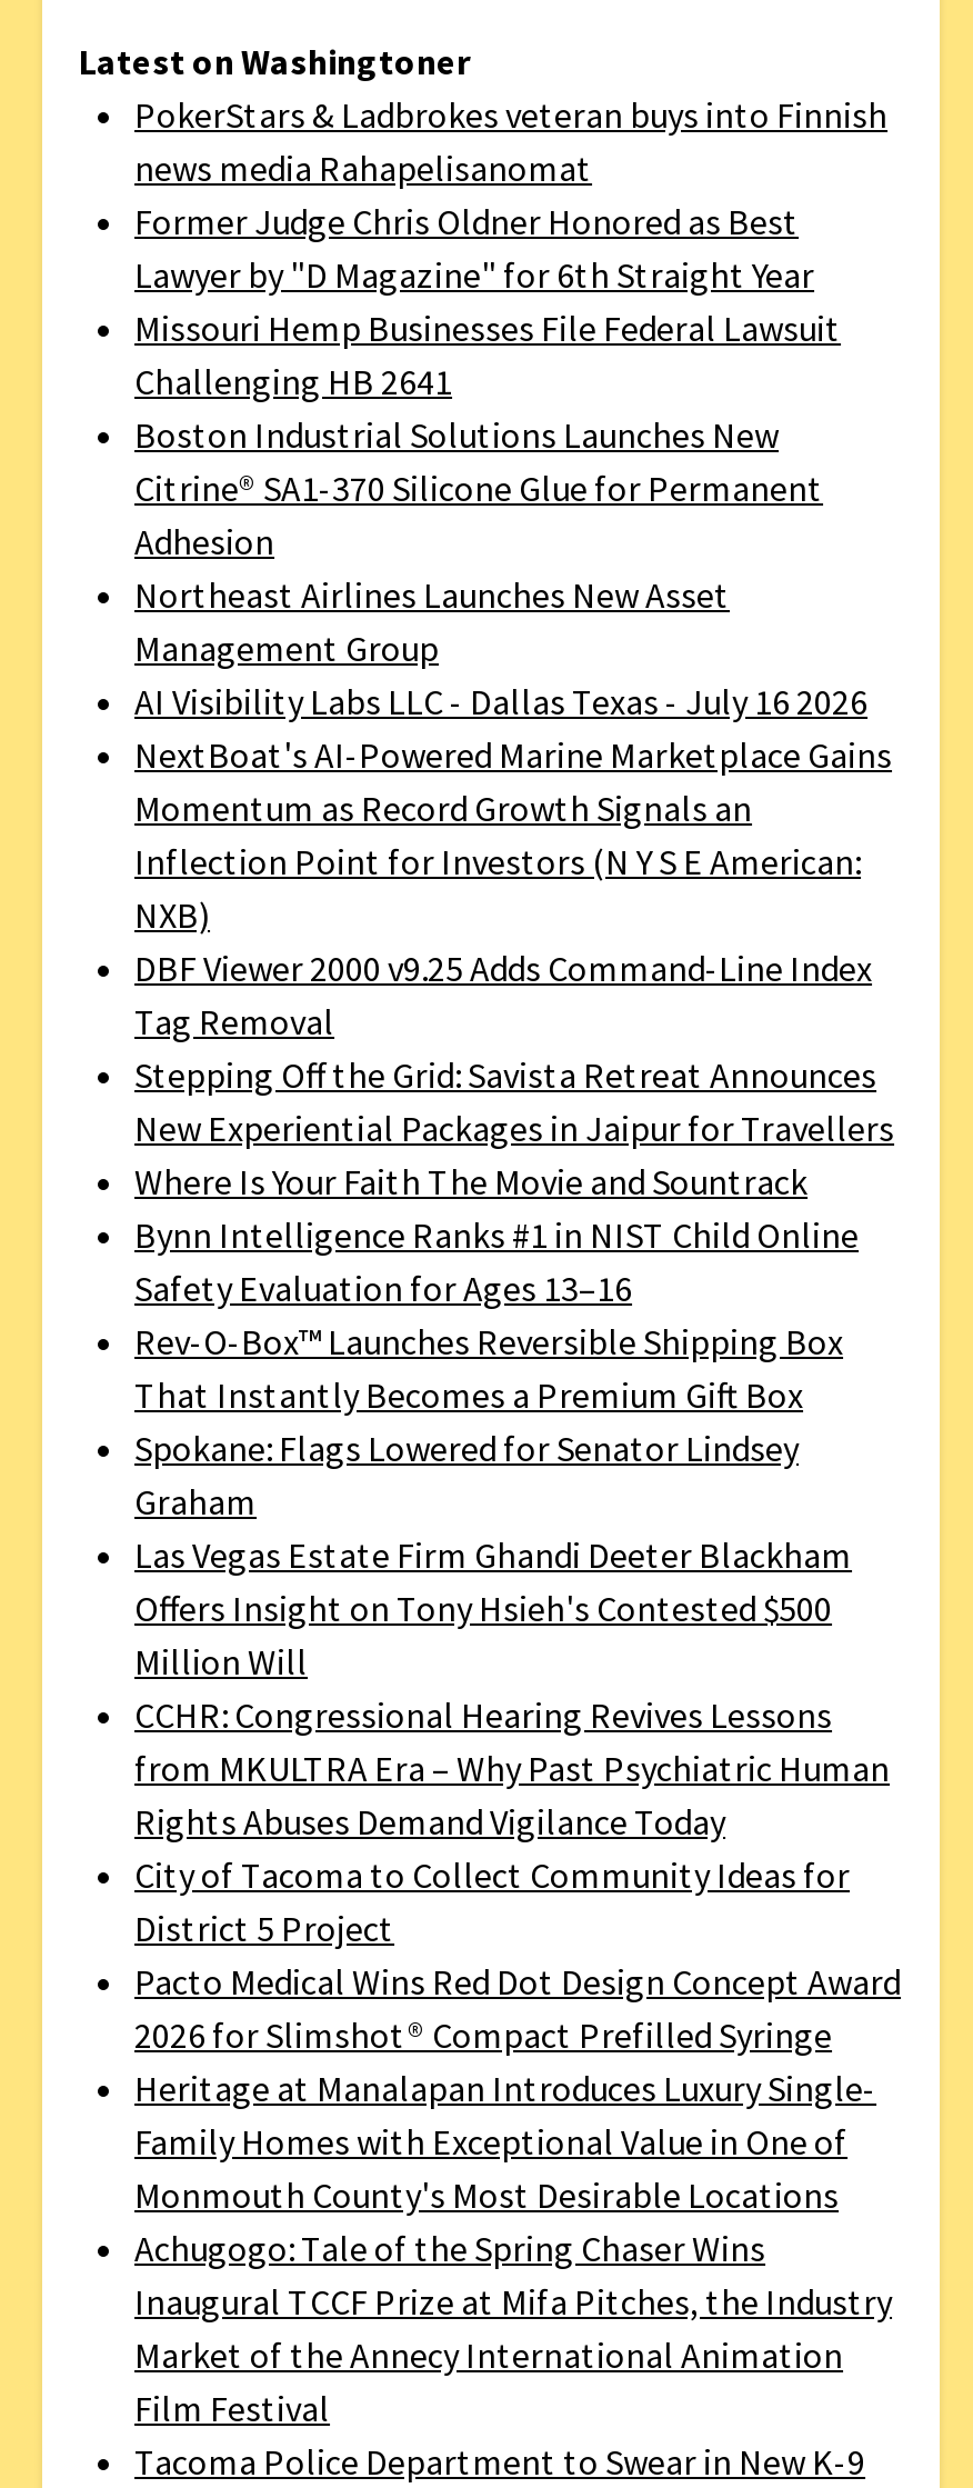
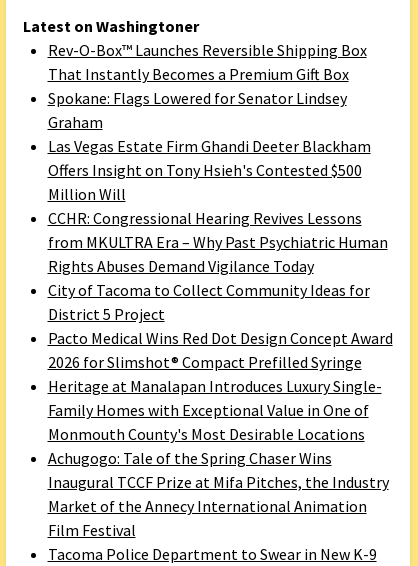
[134,92,894,1310] PokerStars & Ladbrokes veteran buys into Finnish | news media Rahapelisanomat | Former Judge Chris Oldner Honored as Best | Lawyer by "D Magazine" for 6th Straight Year | Missouri Hemp Businesses File Federal Lawsuit | Challenging HB 2641 | Boston Industrial Solutions Launches New | Citrine® SA1-370 Silicone Glue for Permanent | Adhesion | Northeast Airlines Launches New Asset | Management Group | AI Visibility Labs LLC - Dallas Texas - July 16 2026 | NextBoat's AI-Powered Marine Marketplace Gains | Momentum as Record Growth Signals an | Inflection Point for Investors (N Y S E American: | NXB) | DBF Viewer 2000 v9.25 Adds Command-Line Index | Tag Removal | Stepping Off the Grid: Savista Retreat Announces | New Experiential Packages in Jaipur for Travellers | Where Is Your Faith The Movie and Sountrack | Bynn Intelligence Ranks #1 in NIST Child Online | Safety Evaluation for Ages 13–16 -> none

